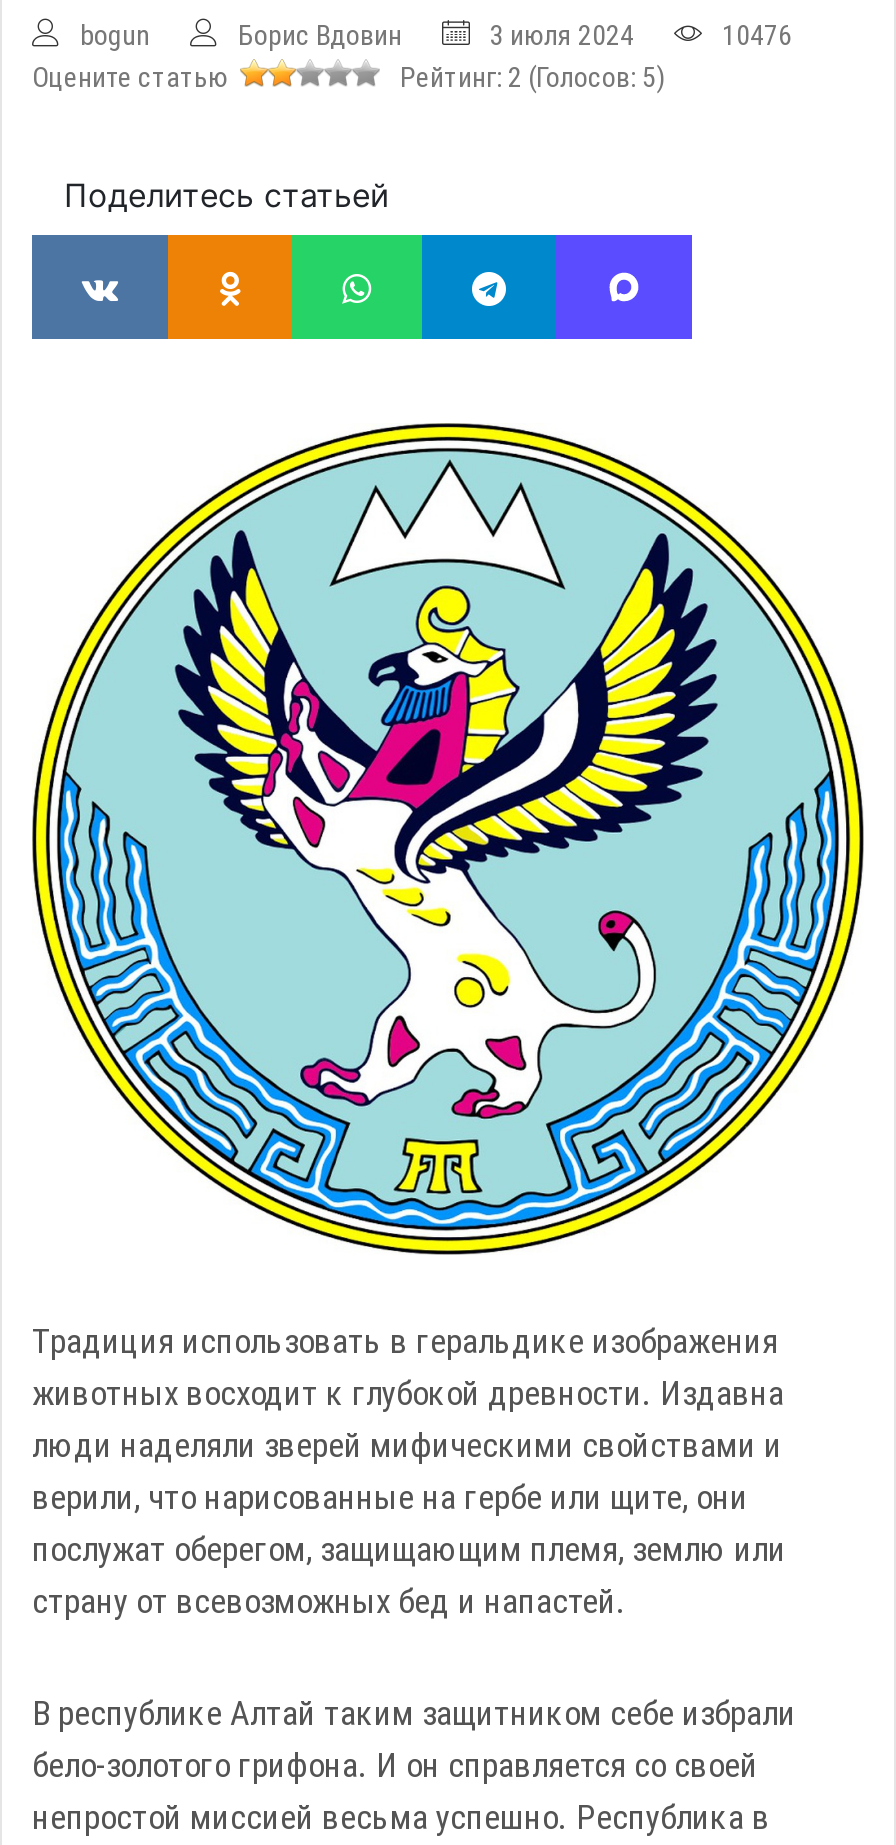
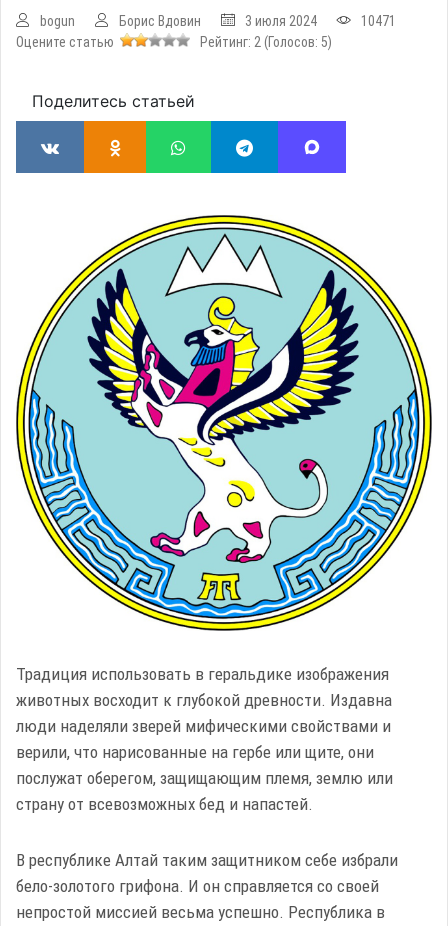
[722,19,792,51] 10476 -> [361,13,396,29] 10471

